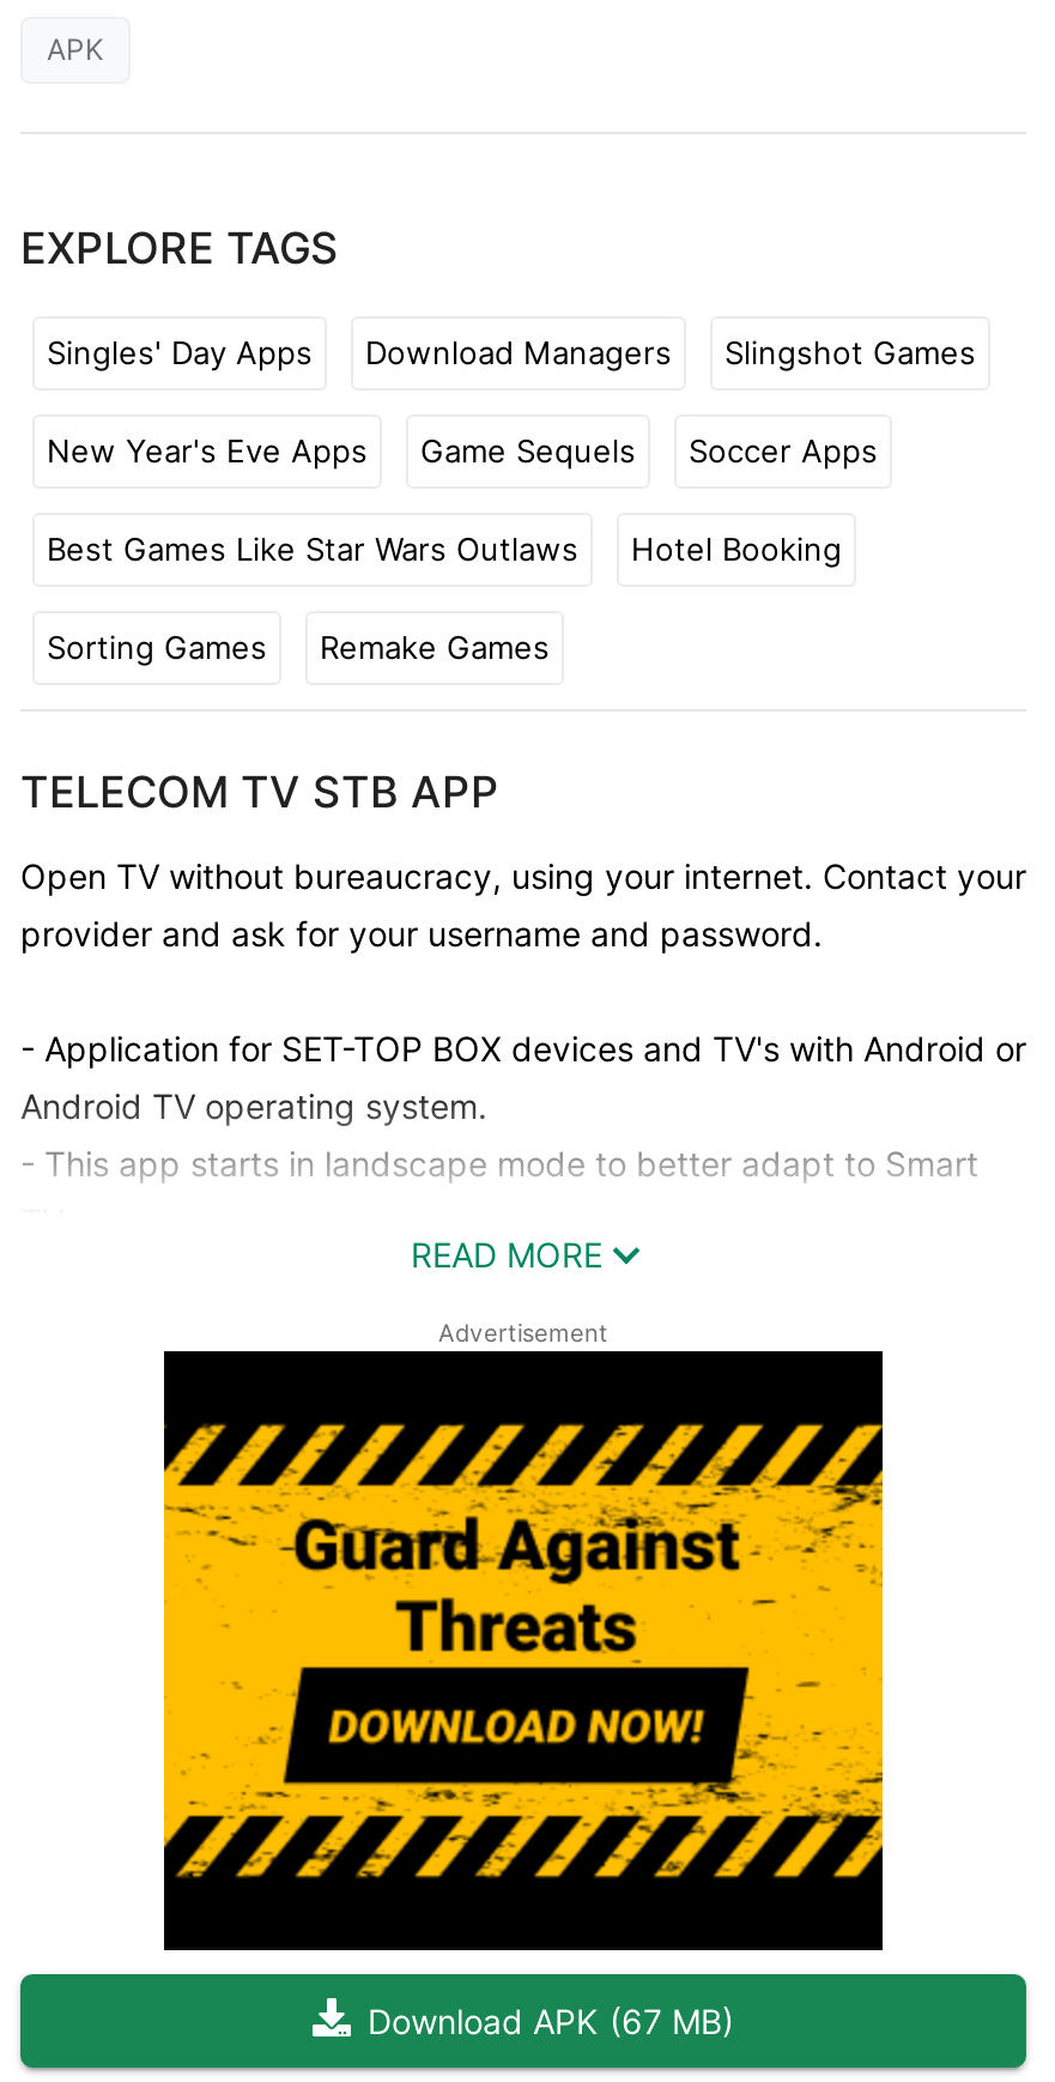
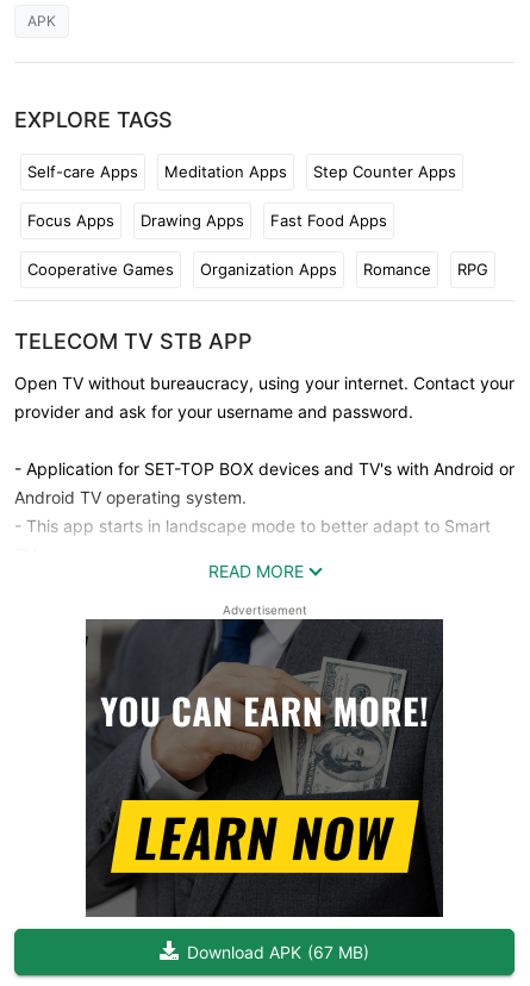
[47,332,976,665] Singles' Day Apps | Download Managers | Slingshot Games | New Year's Eve Apps | Game Sequels | Soccer Apps | Best Games Like Star Wars Outlaws | Hotel Booking | Sorting Games | Remake Games -> [27,161,488,278] Self-care Apps | Meditation Apps | Step Counter Apps | Focus Apps | Drawing Apps | Fast Food Apps | Cooperative Games | Organization Apps | Romance | RPG
[162,1349,885,1948] [image] -> [85,618,444,917] [image]

